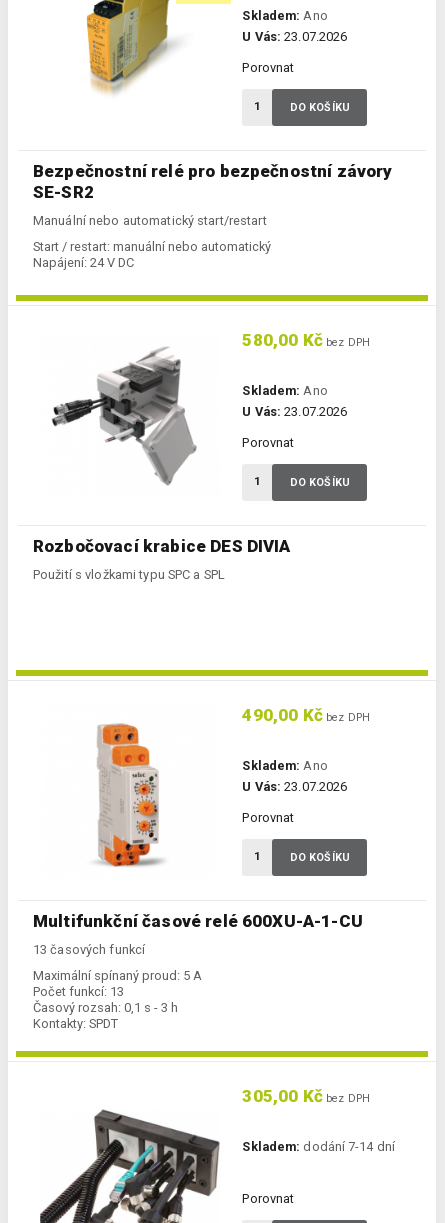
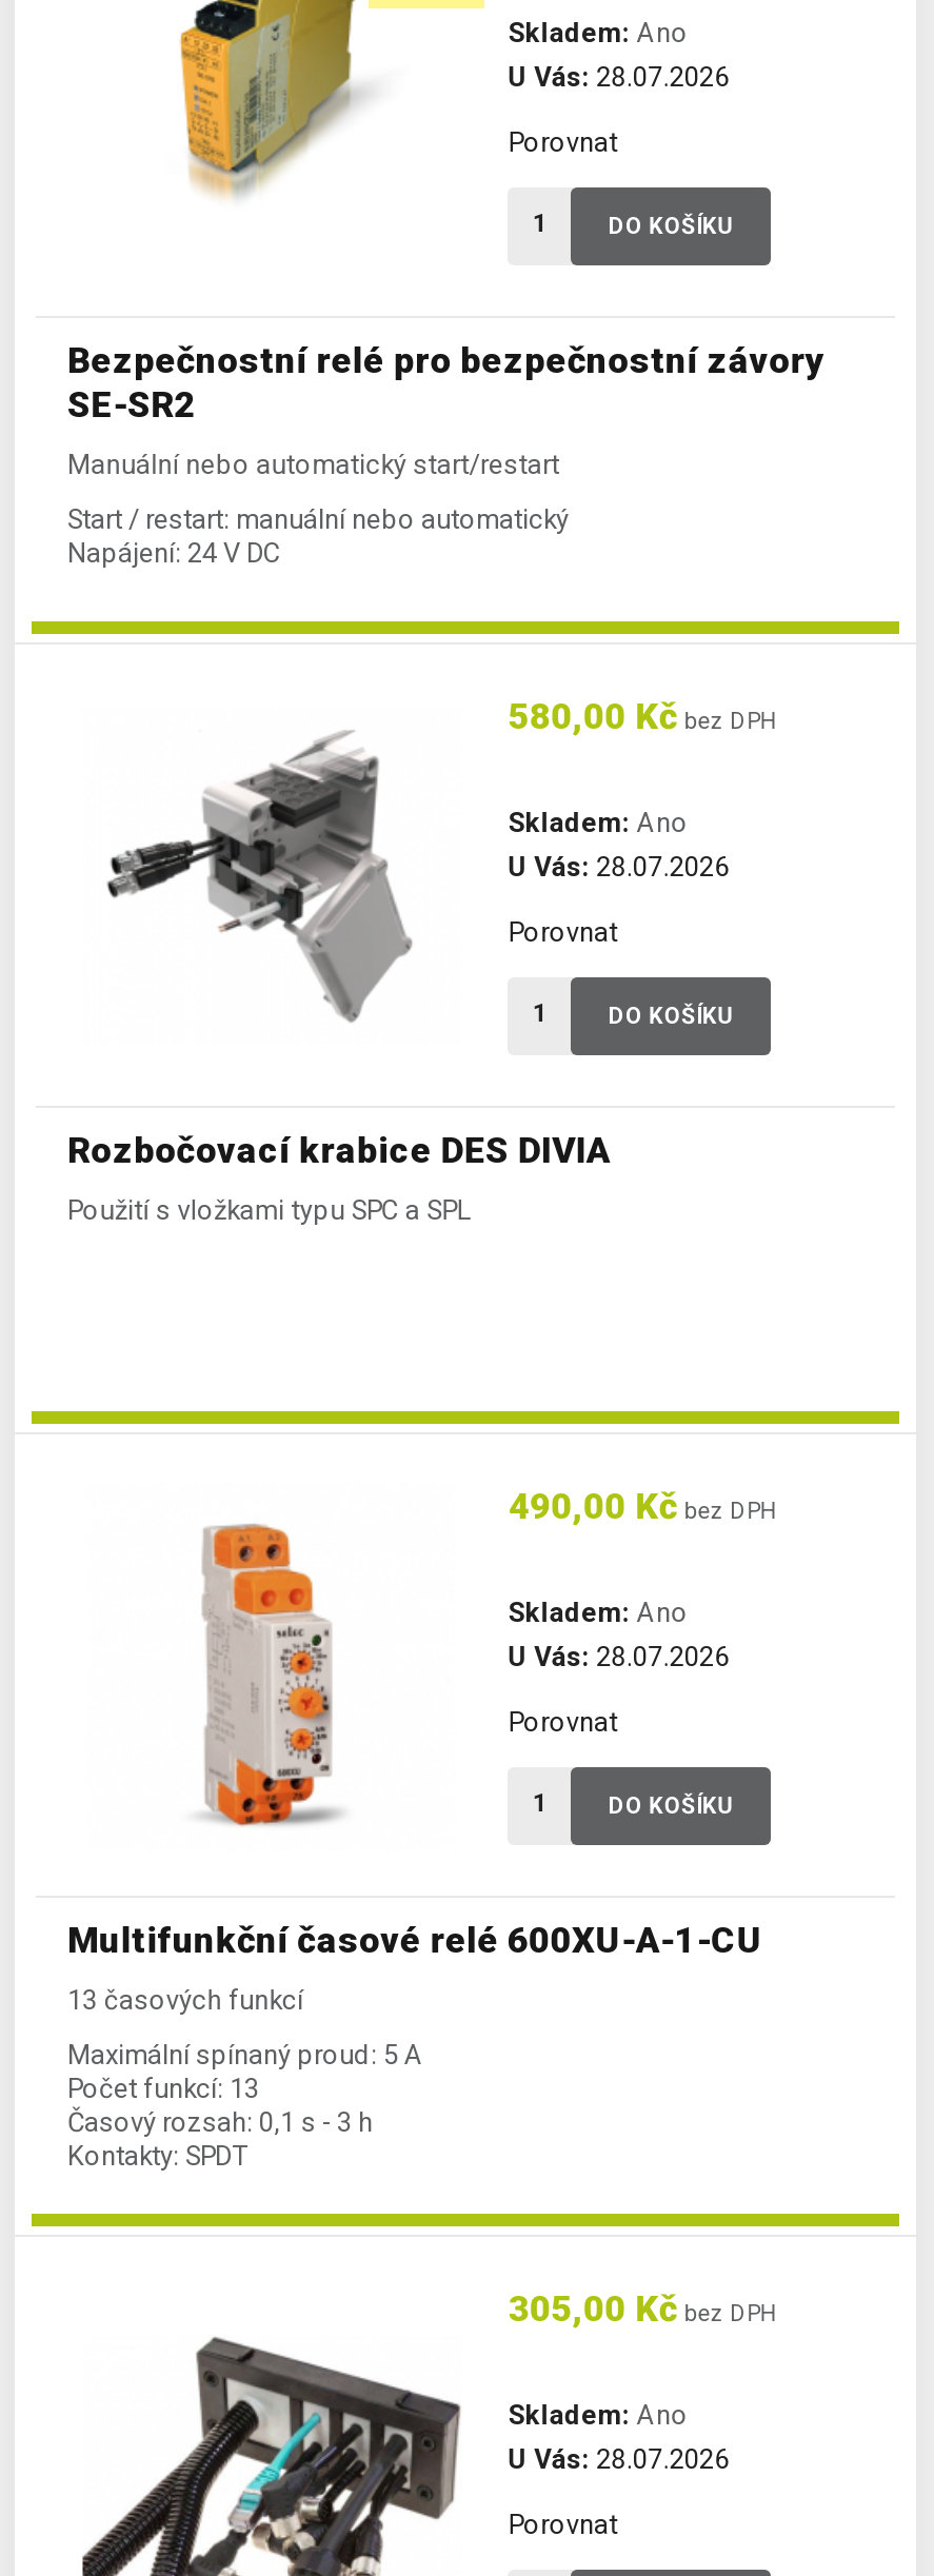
[242,29,347,44] U Vás: 23.07.2026 -> [508,62,729,94] U Vás: 28.07.2026
[242,404,347,419] U Vás: 23.07.2026 -> [508,852,729,883] U Vás: 28.07.2026
[242,779,347,794] U Vás: 23.07.2026 -> [508,1642,729,1673] U Vás: 28.07.2026
[242,1139,395,1154] Skladem: dodání 7-14 dní -> [508,2400,729,2476] Skladem: Ano | U Vás: 28.07.2026

